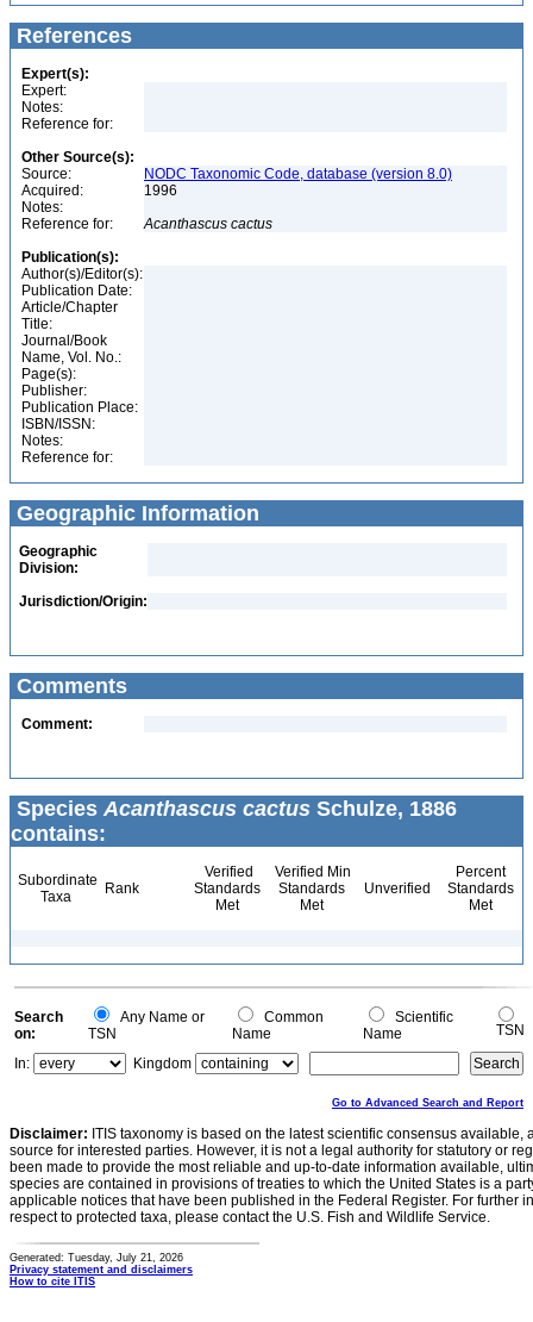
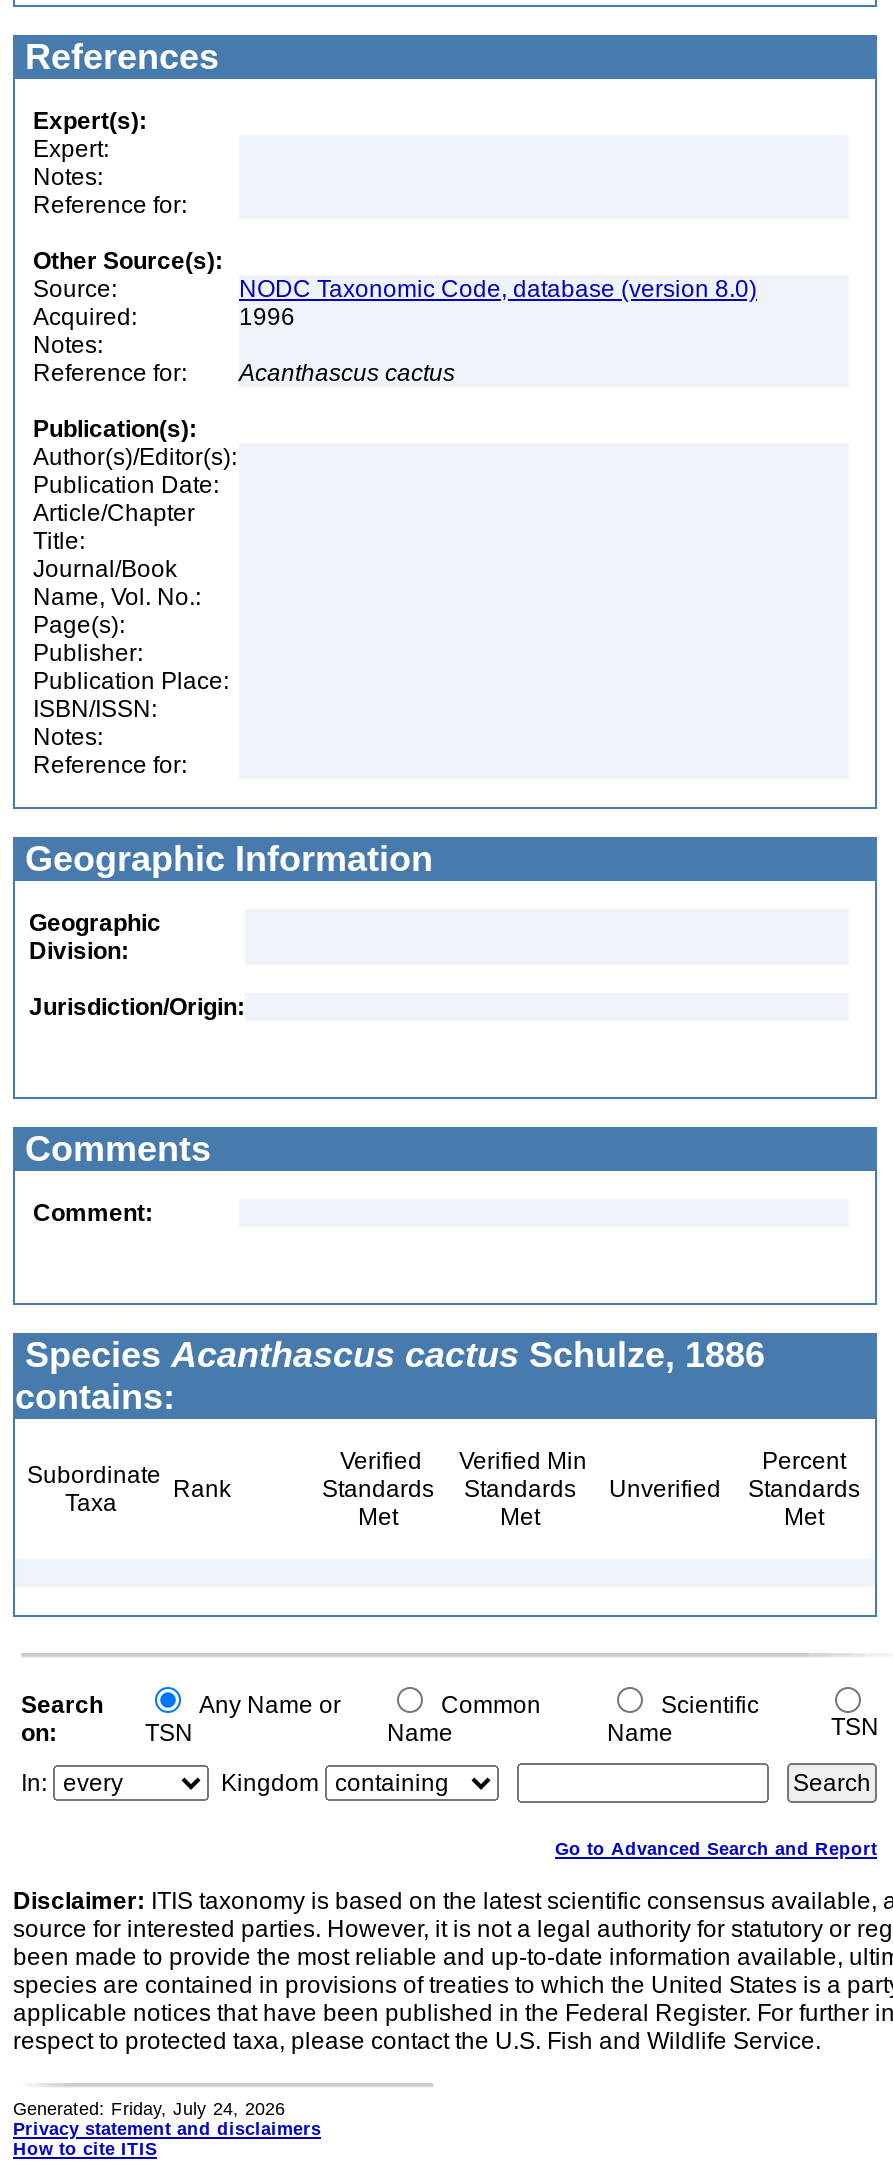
[10,1252,183,1264] Generated: Tuesday, July 21, 2026 -> [13,2099,285,2119] Generated: Friday, July 24, 2026

